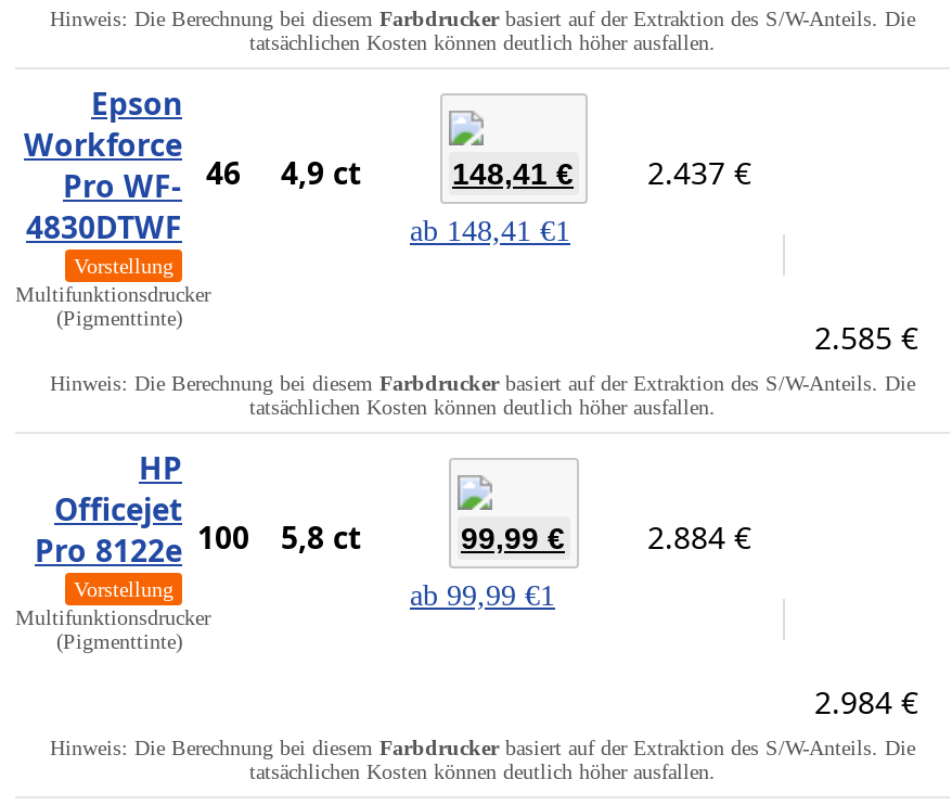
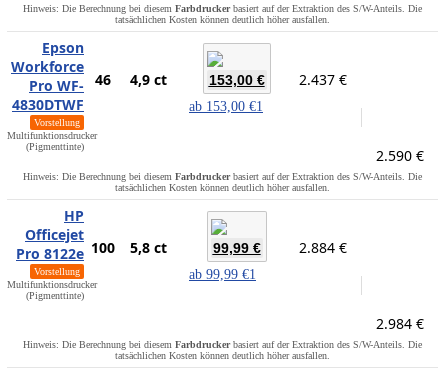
[452,156,574,191] 148,41 € -> [208,72,264,88] 153,00 €
[410,215,570,247] ab 148,41 €1 -> [189,99,263,114] ab 153,00 €1
[814,317,918,358] 2.585 € -> [375,146,423,165] 2.590 €

